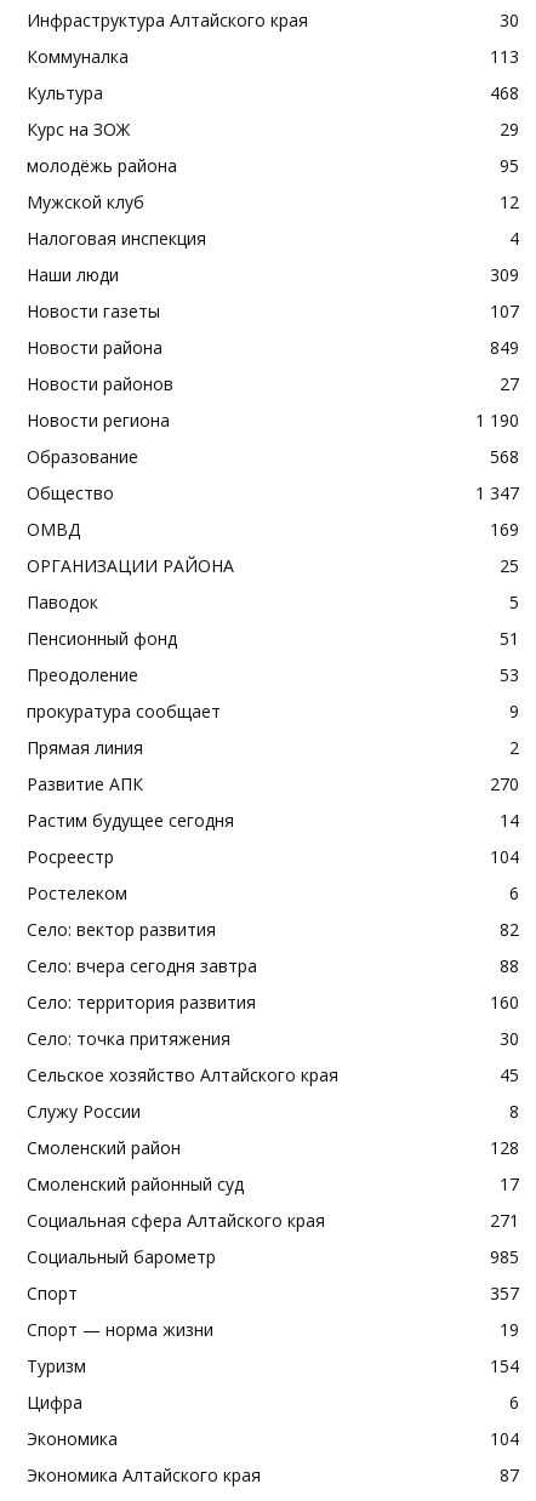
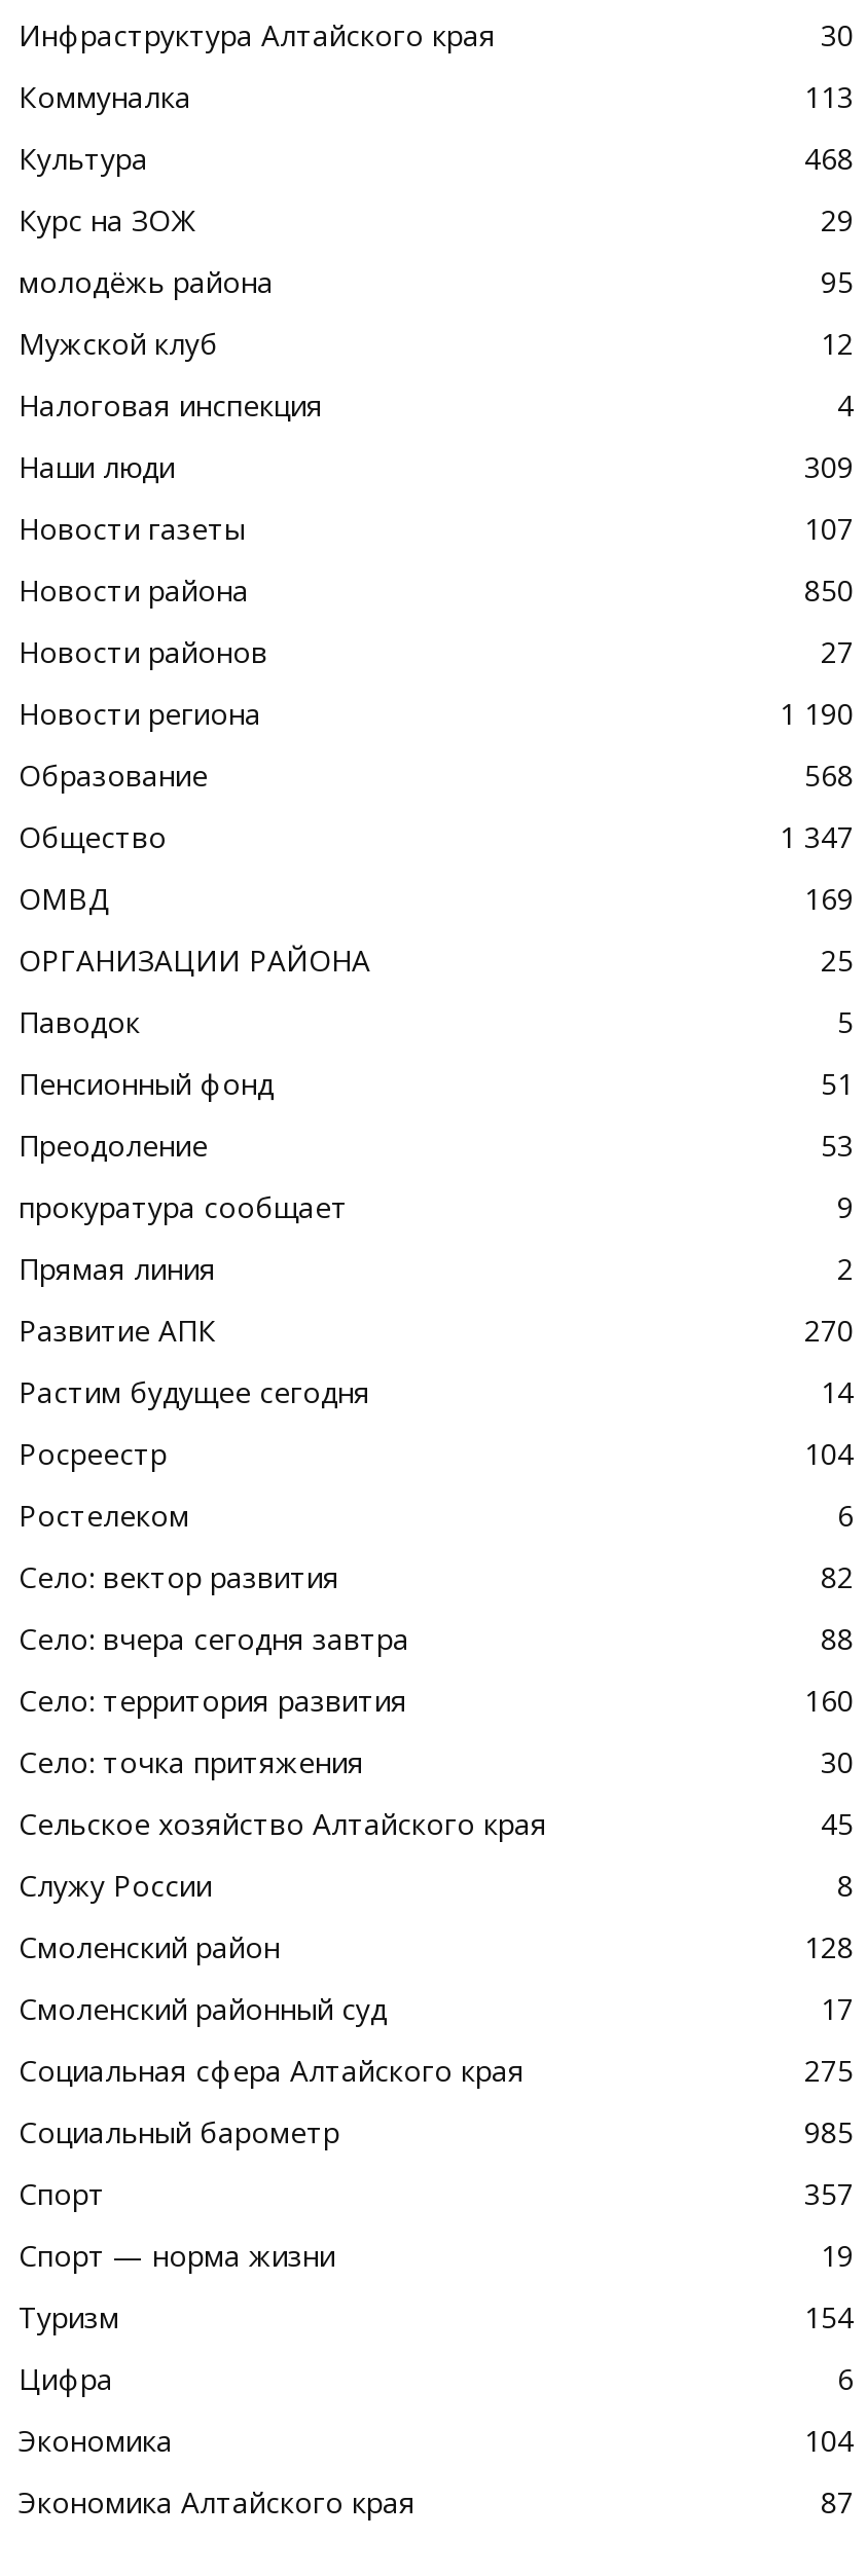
[490,336,519,359] 849 -> [804,570,854,609] 850
[490,1209,519,1232] 271 -> [804,2050,854,2089] 275

